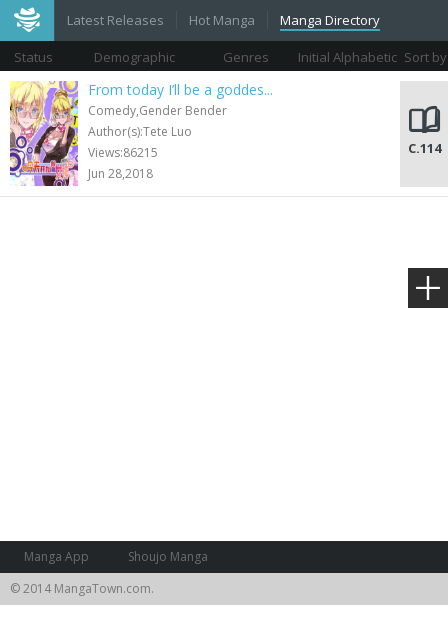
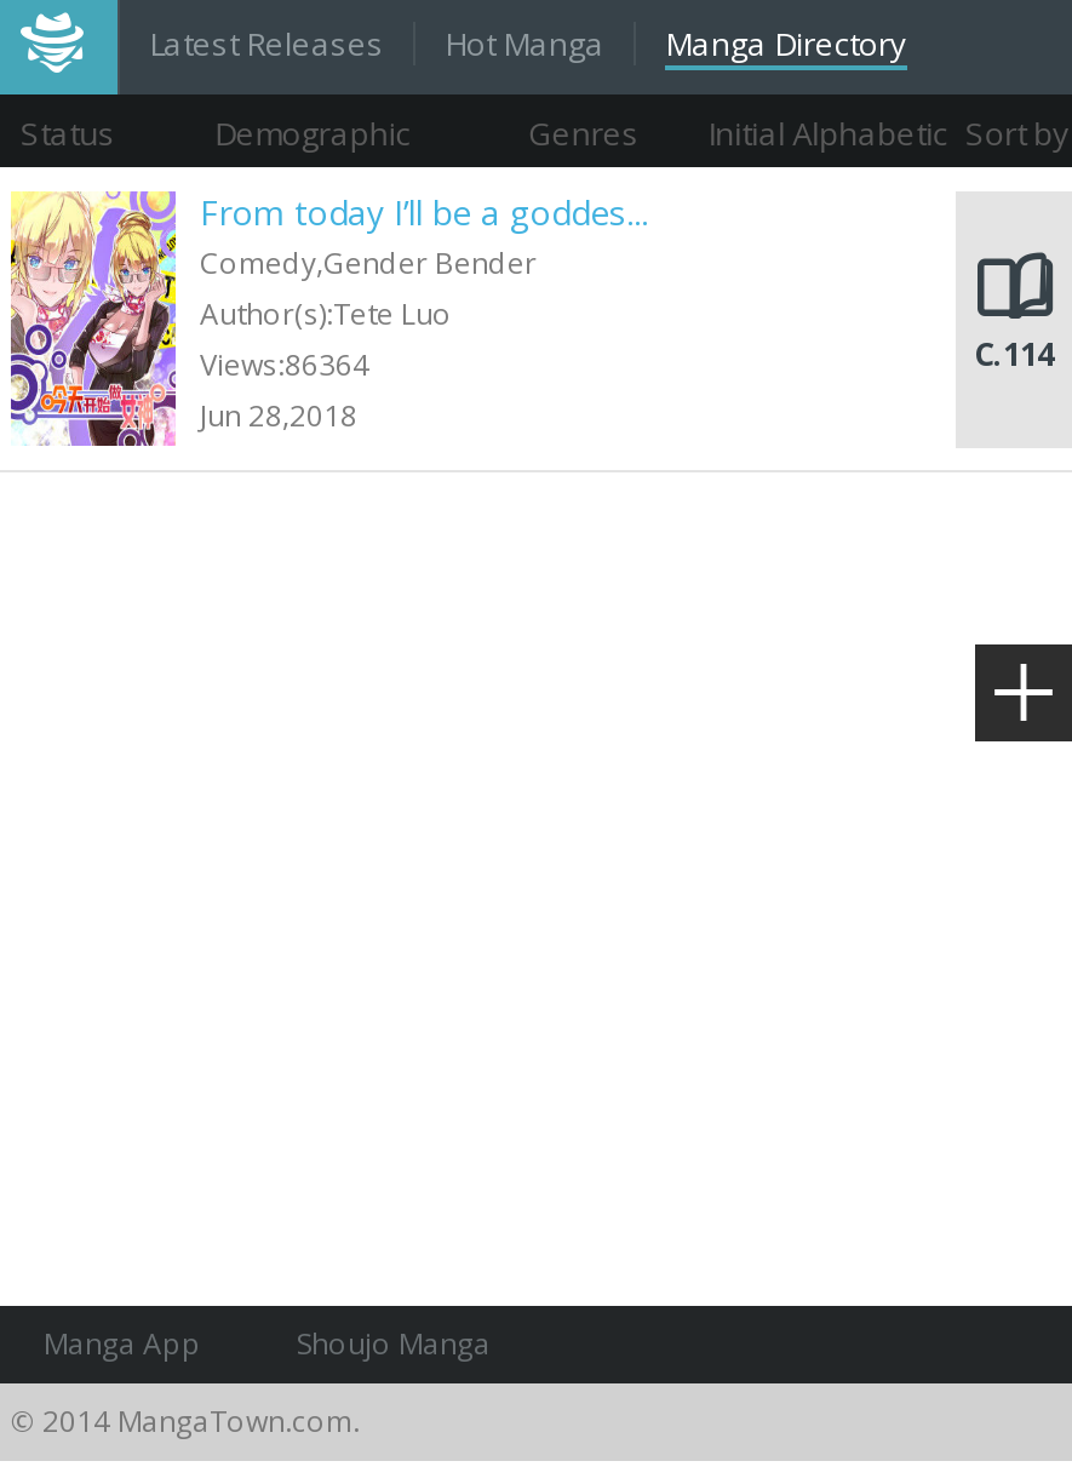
[88,144,158,161] Views:86215 -> [200,344,369,385] Views:86364

